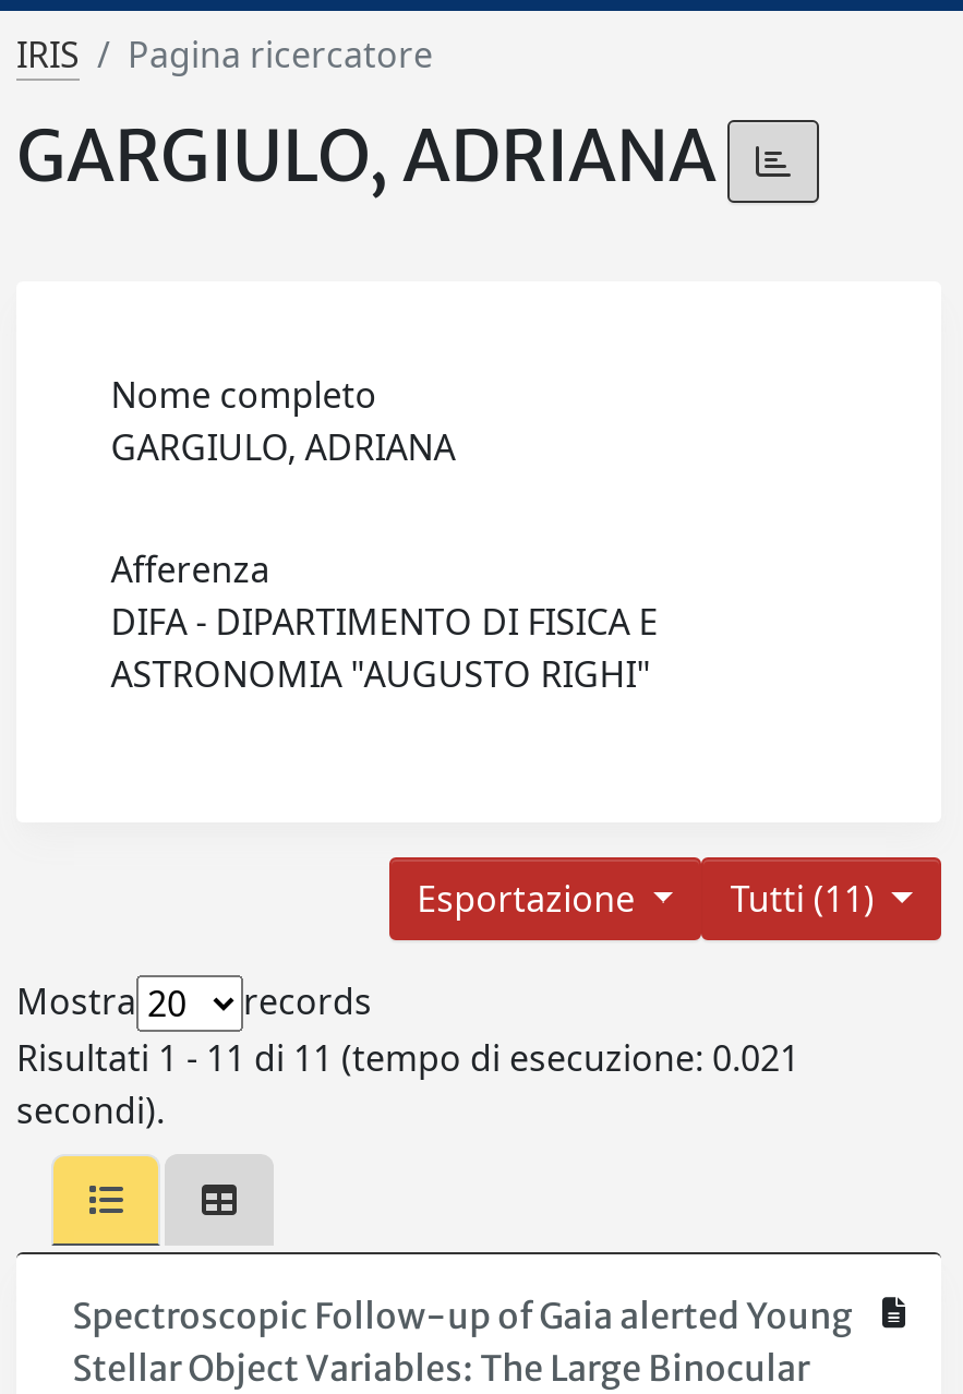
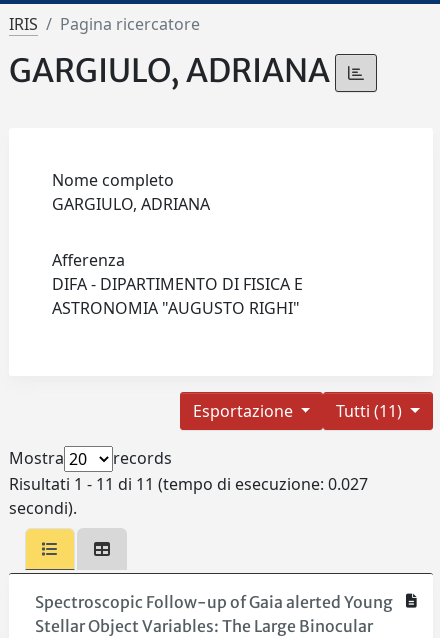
[16,1034,799,1082] Risultati 1 - 11 di 11 (tempo di esecuzione: 0.021 -> [9,473,368,495] Risultati 1 - 11 di 11 (tempo di esecuzione: 0.027

